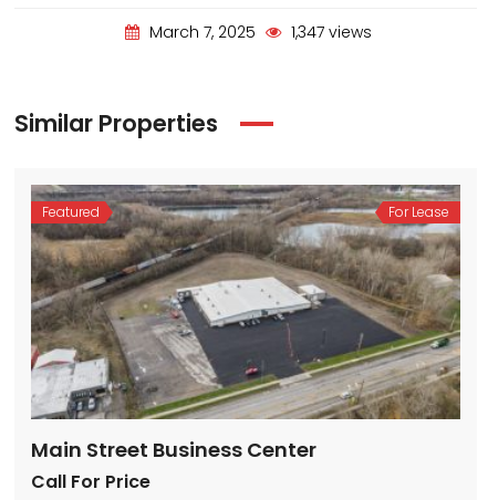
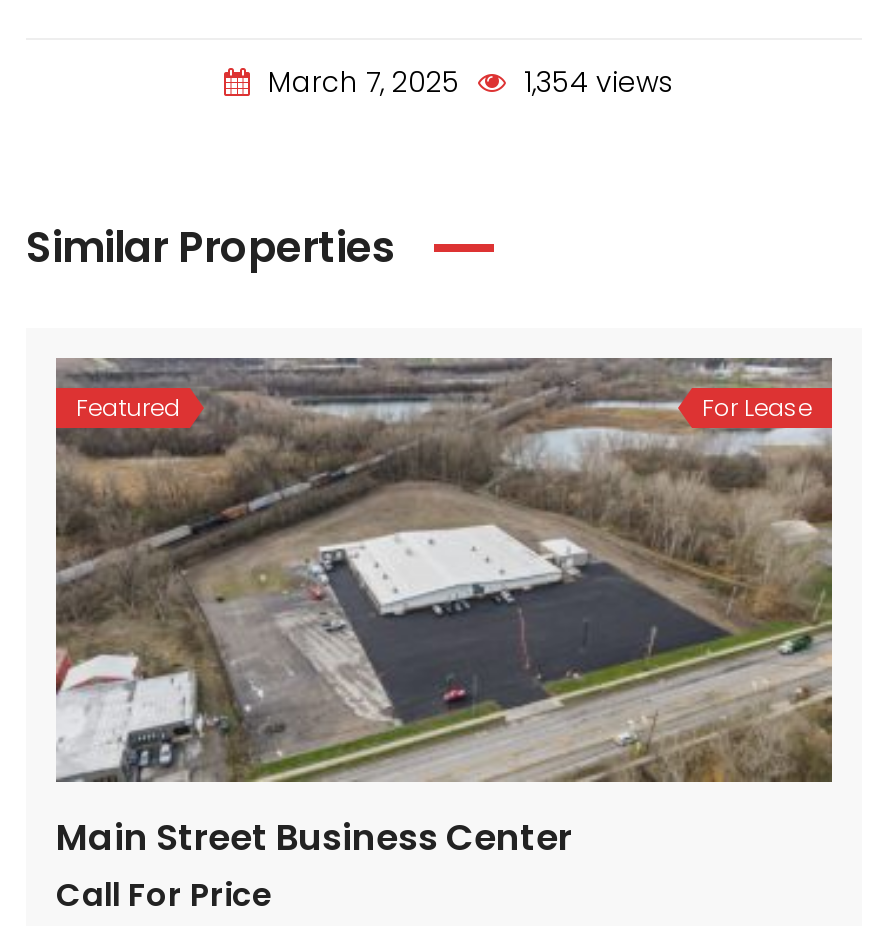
[145,21,372,43] March 7, 2025 1,347 views -> [260,62,674,102] March 7, 2025 1,354 views

